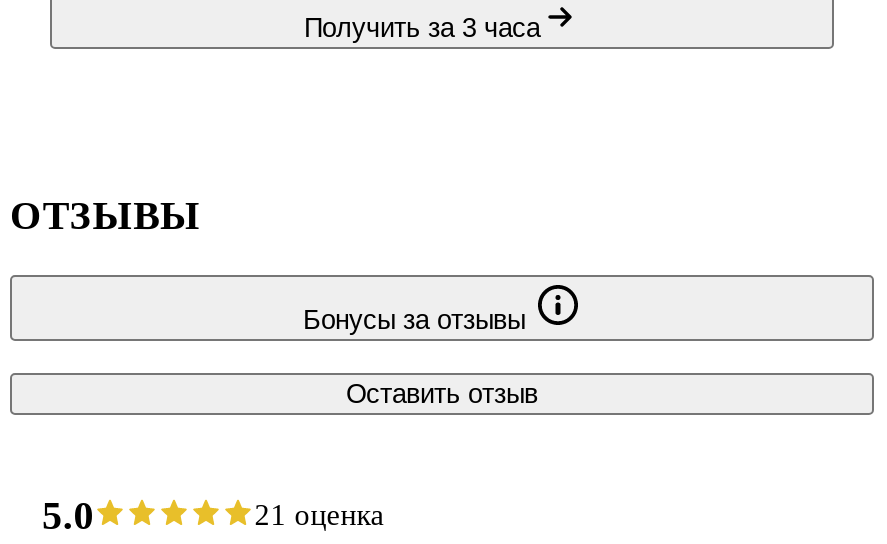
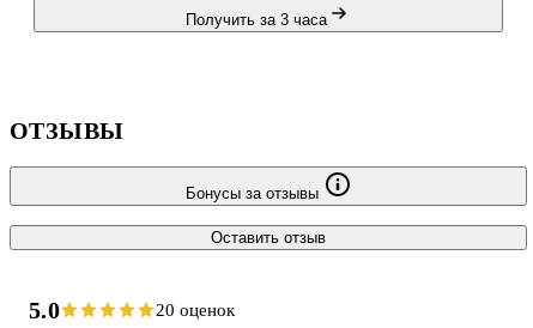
[254,498,384,530] 21 оценка -> [156,301,235,320] 20 оценок

